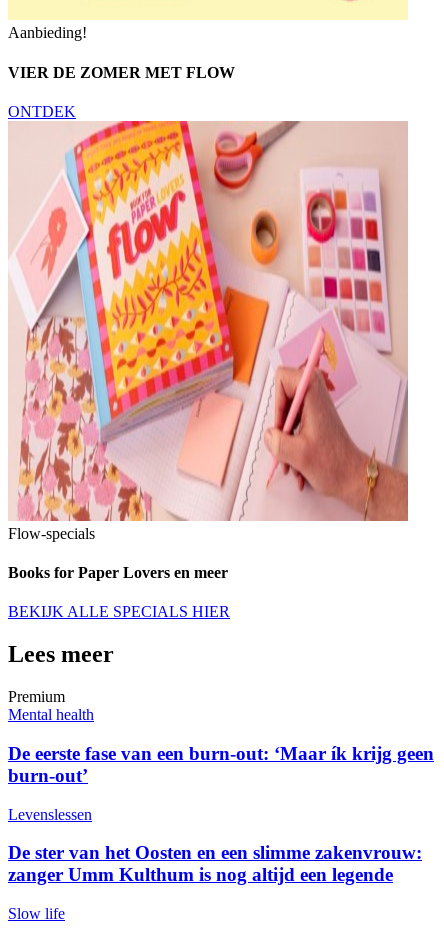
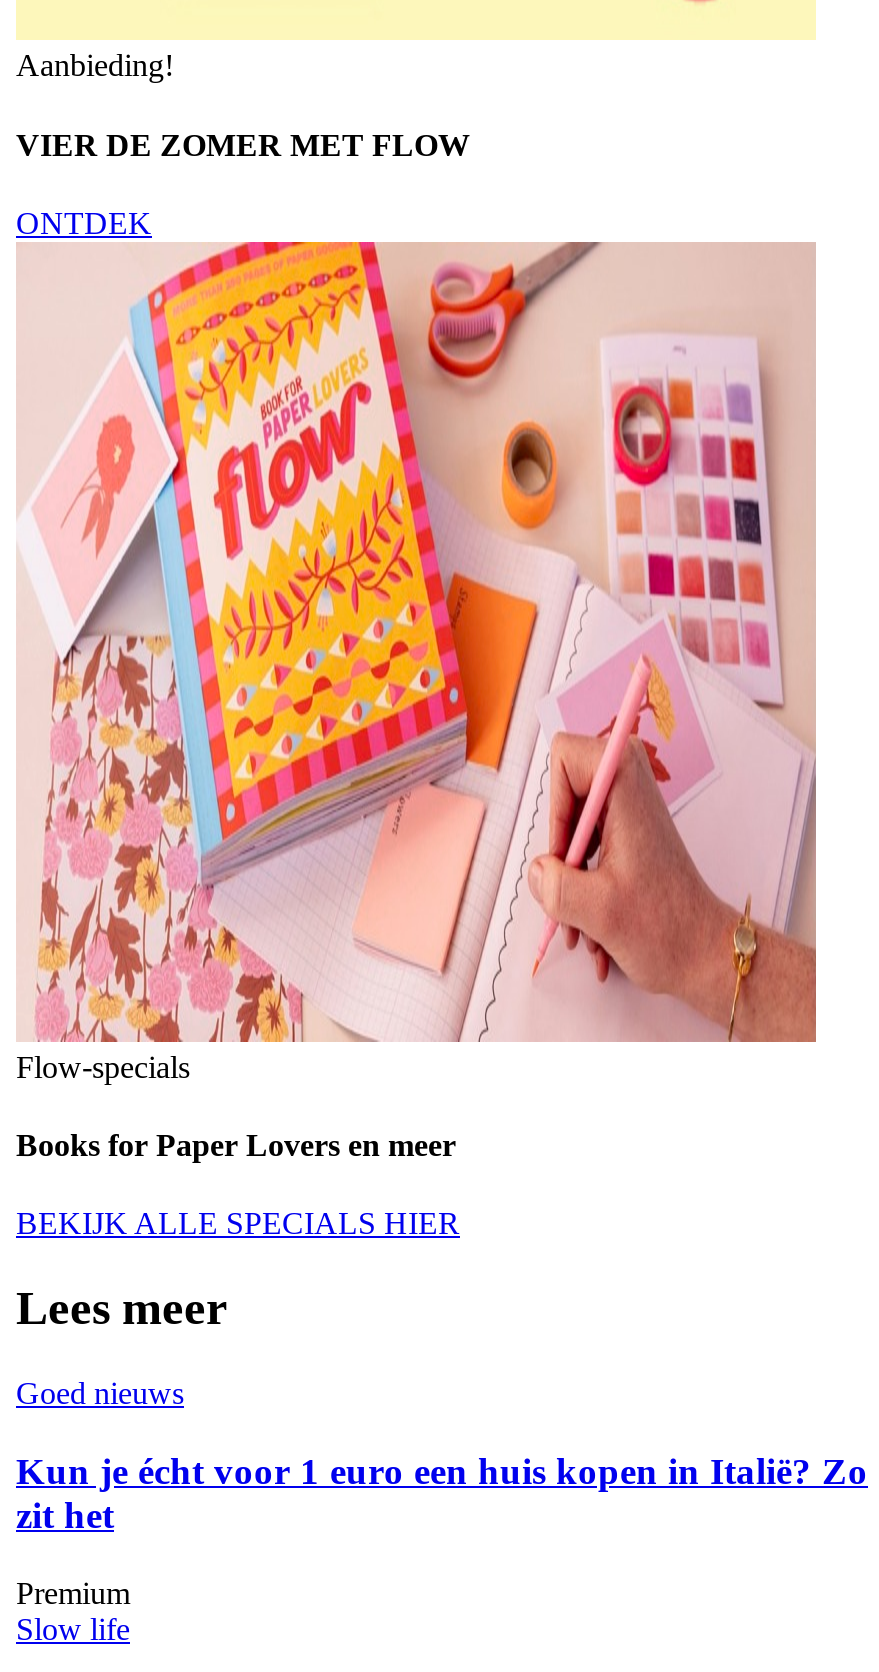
none -> [16,1376,868,1536] Goed nieuws | Kun je écht voor 1 euro een huis kopen in Italië? Zo | zit het
moved [8,688,65,705] -> [16,1575,130,1609]: Premium
[8,706,434,885] Mental health | De eerste fase van een burn-out: ‘Maar ík krijg geen | burn-out’ | Levenslessen | De ster van het Oosten en een slimme zakenvrouw: | zanger Umm Kulthum is nog altijd een legende -> none

